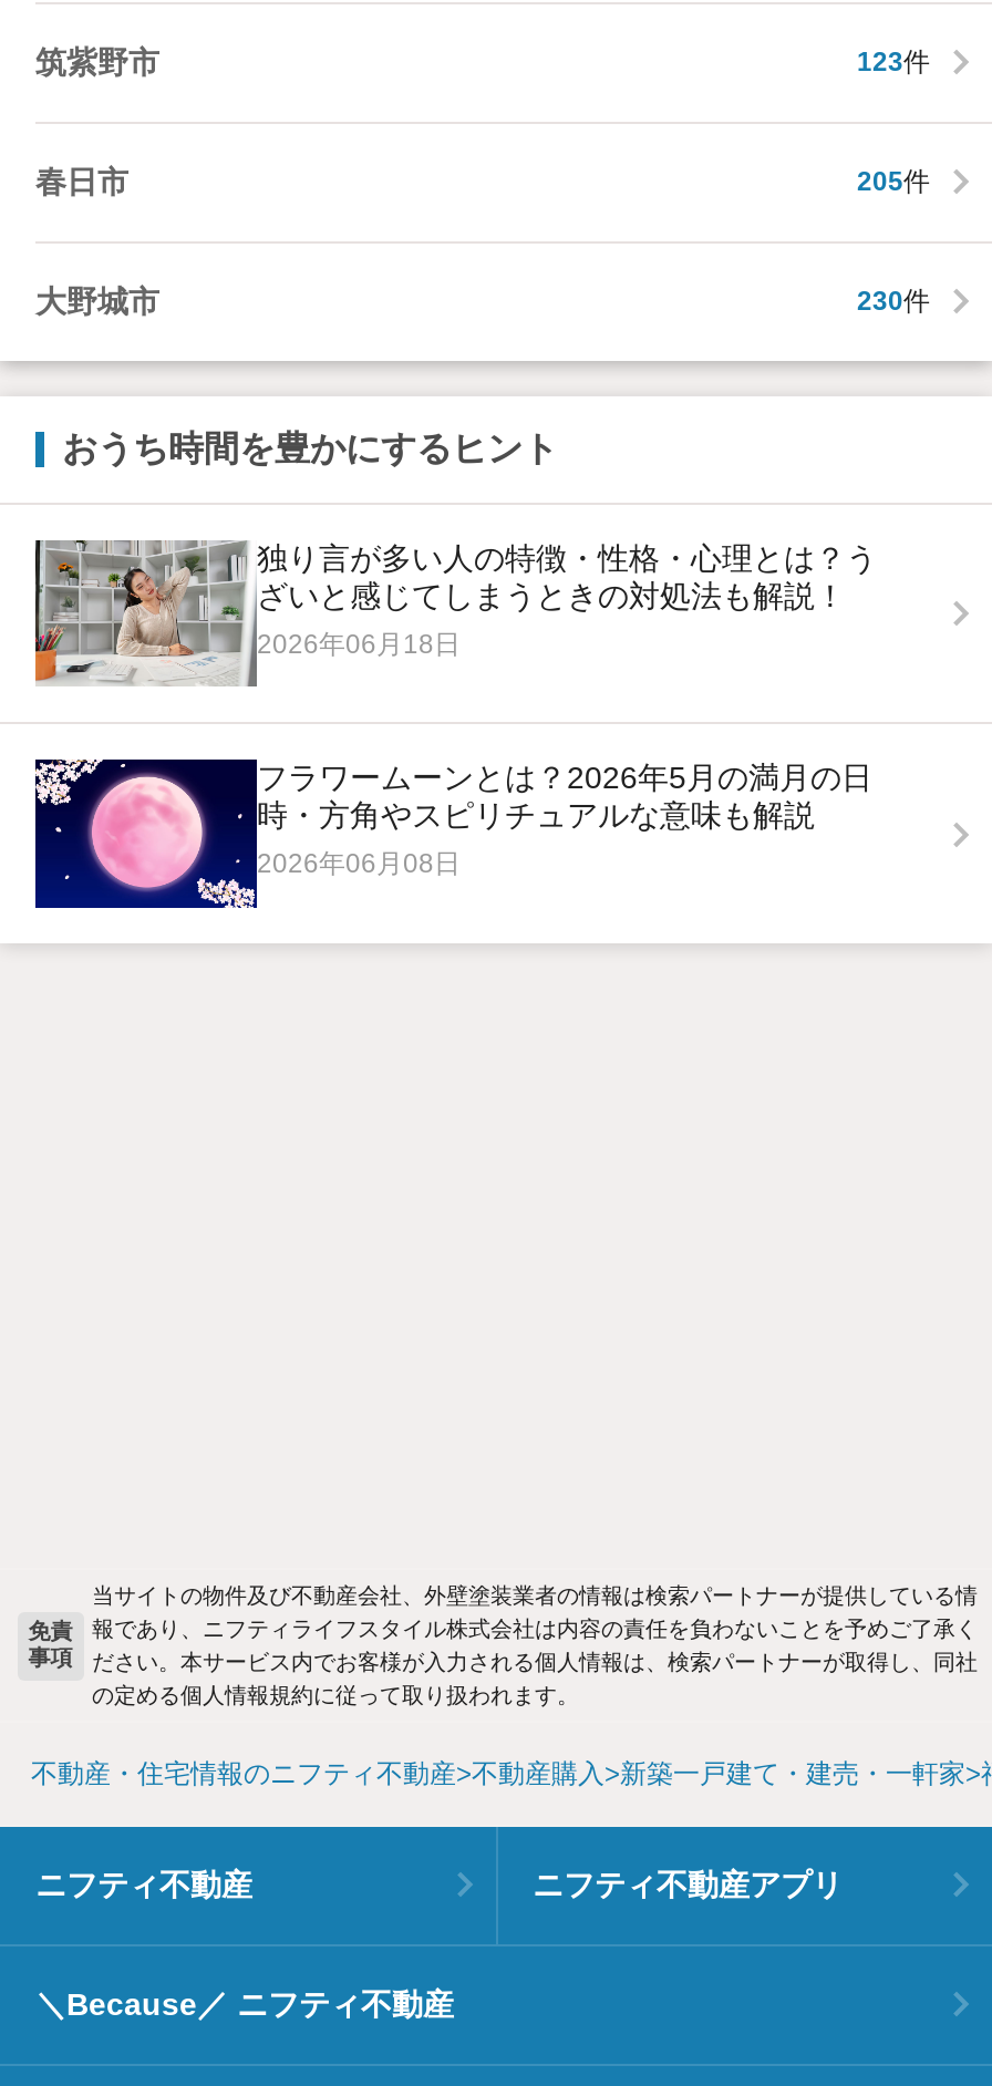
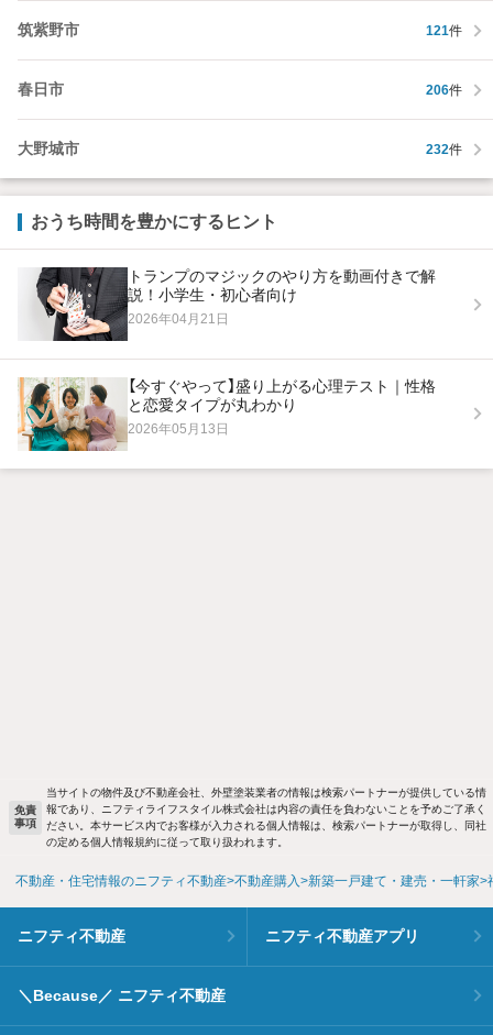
[857,47,930,78] 123件 -> [426,23,462,38] 121件
[857,166,930,197] 205件 -> [426,82,462,98] 206件
[857,286,930,317] 230件 -> [426,142,462,157] 232件
[33,538,877,686] [image] | 独り言が多い人の特徴・性格・心理とは？う | ざいと感じてしまうときの対処法も解説！ | 2026年06月18日 -> [18,266,436,342] [image] | トランプのマジックのやり方を動画付きで解 | 説！小学生・初心者向け | 2026年04月21日
[33,757,872,910] [image] | フラワームーンとは？2026年5月の満月の日 | 時・方角やスピリチュアルな意味も解説 | 2026年06月08日 -> [18,376,436,452] [image] | 【今すぐやって】盛り上がる心理テスト｜性格 | と恋愛タイプが丸わかり | 2026年05月13日

